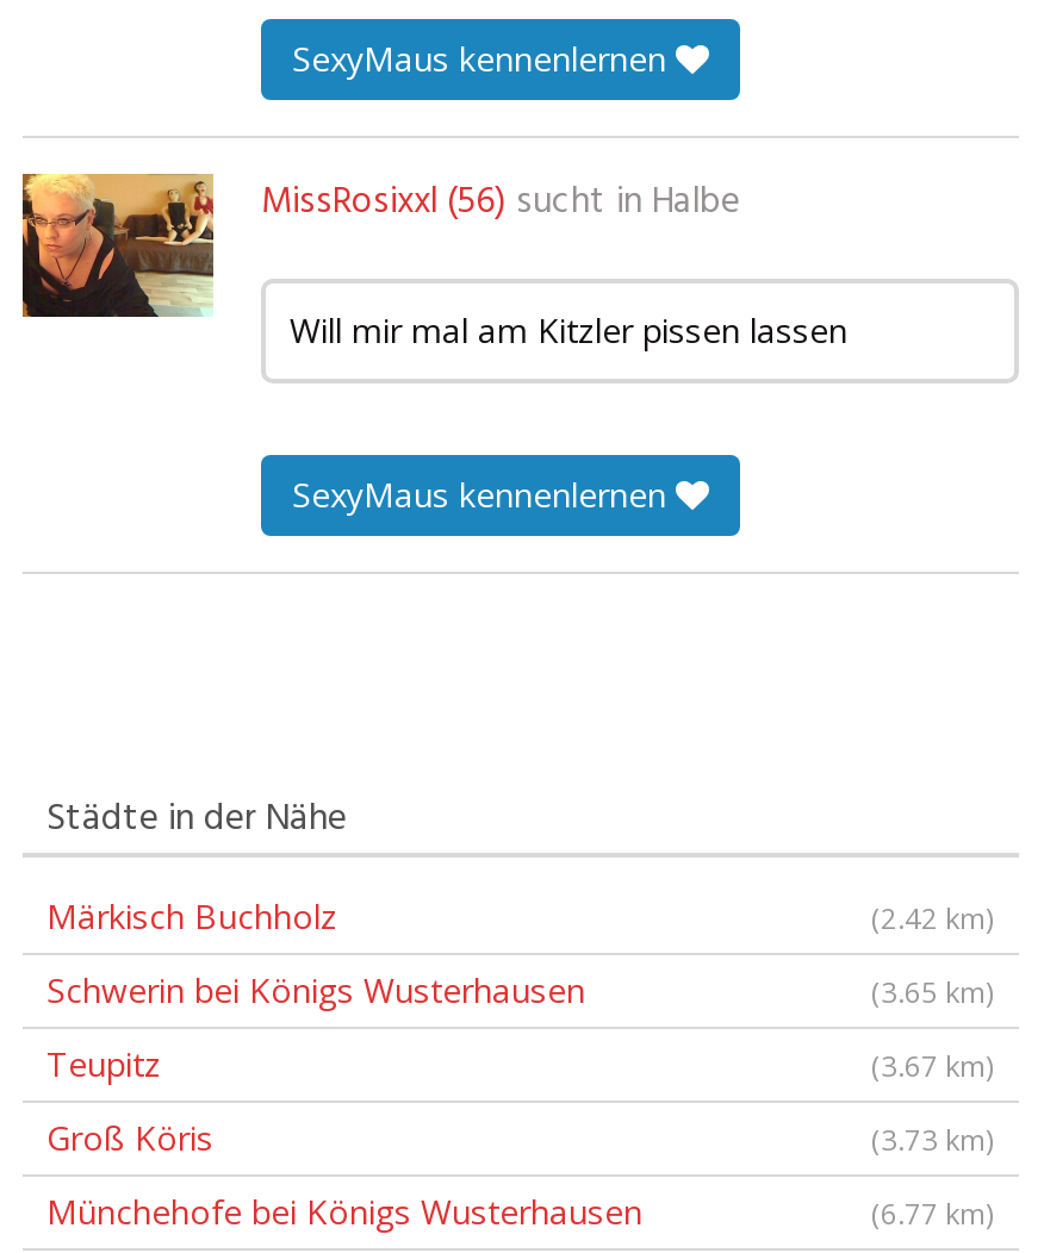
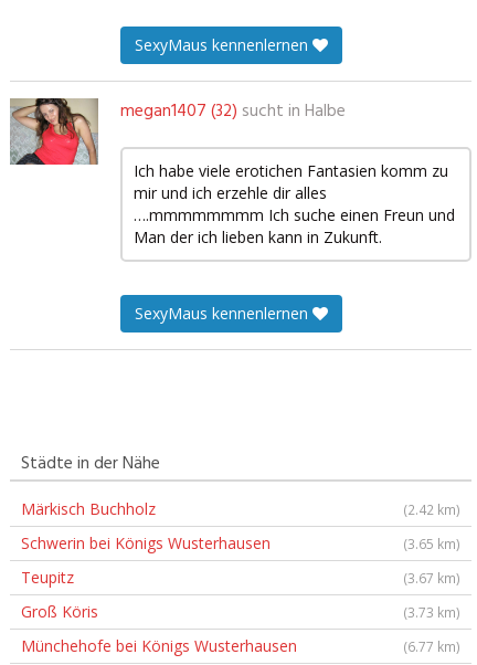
[20,172,740,319] [image] | MissRosixxl (56) sucht in Halbe -> [10,97,346,166] [image] | megan1407 (32) sucht in Halbe
[290,306,847,351] Will mir mal am Kitzler pissen lassen -> [134,160,455,247] Ich habe viele erotichen Fantasien komm zu | mir und ich erzehle dir alles | ….mmmmmmmm Ich suche einen Freun und | Man der ich lieben kann in Zukunft.

